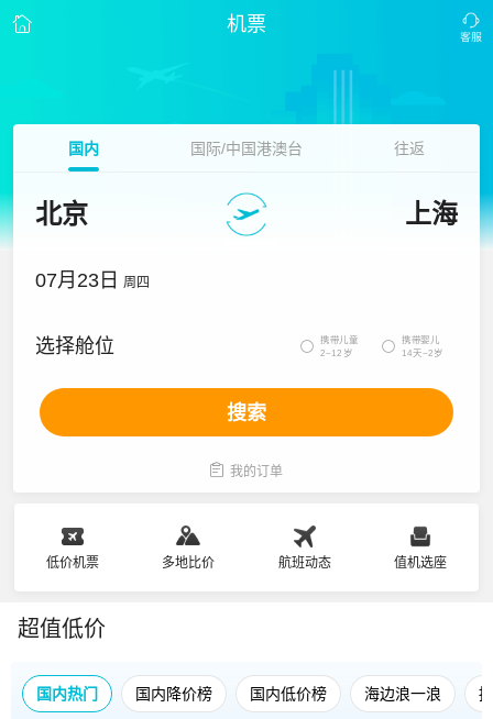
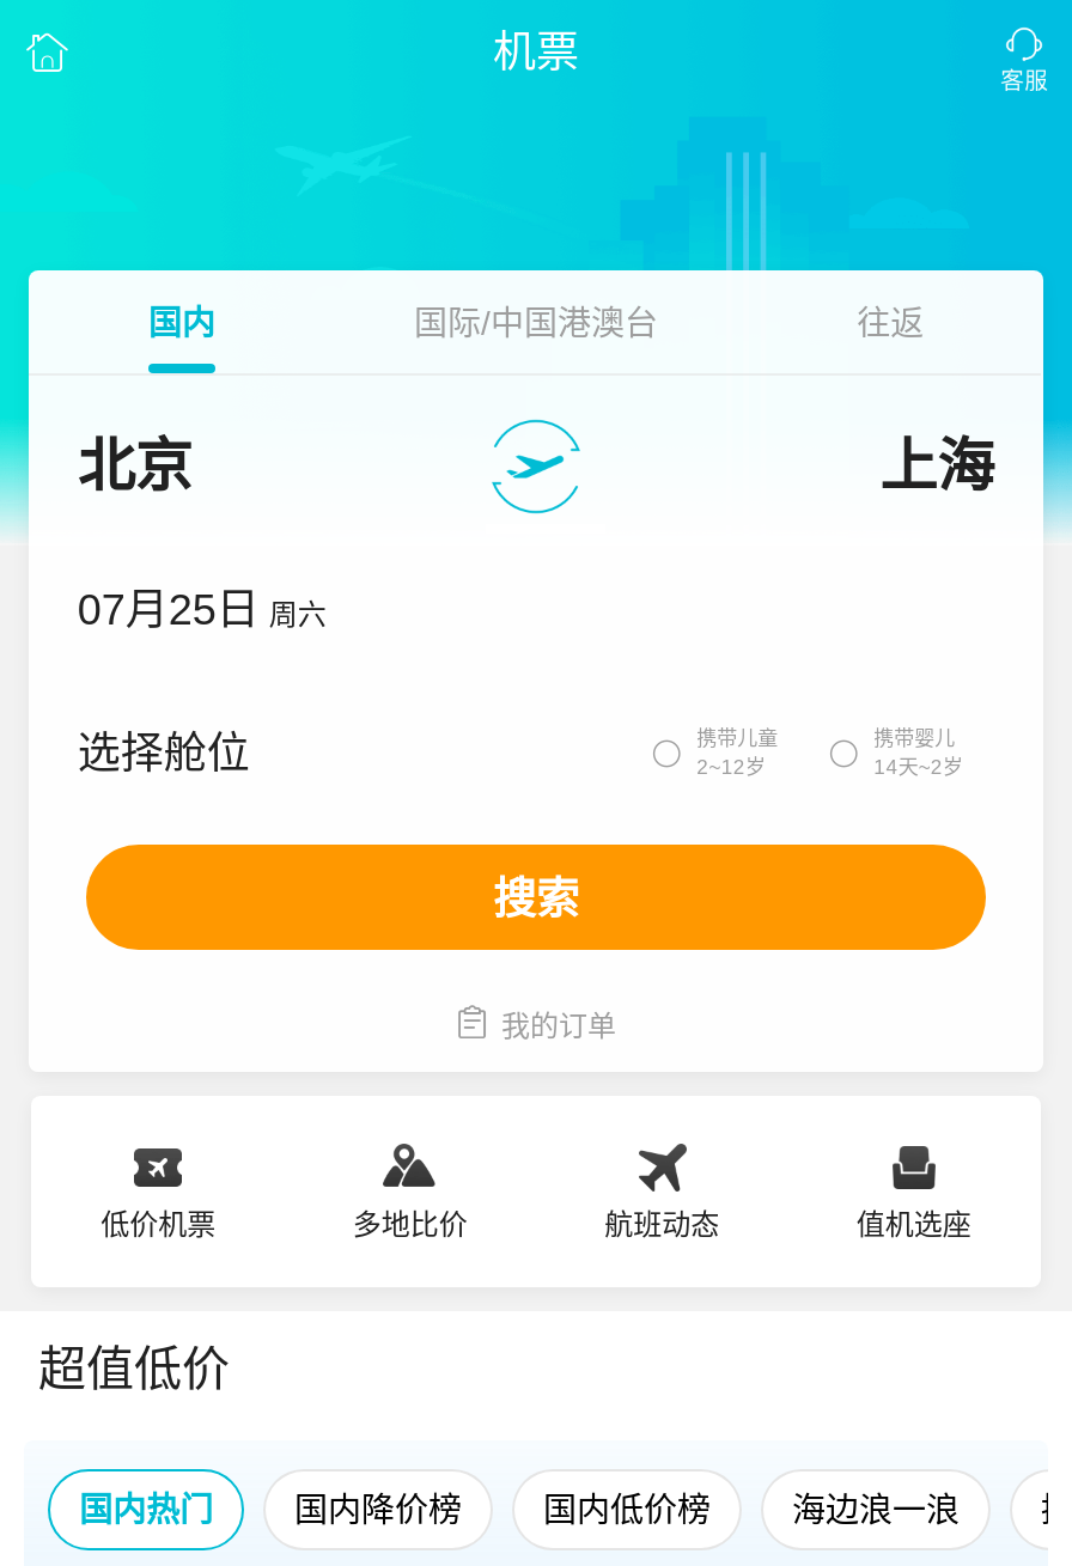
[36,269,150,291] 07月23日 周四 -> [77,586,326,634] 07月25日 周六

